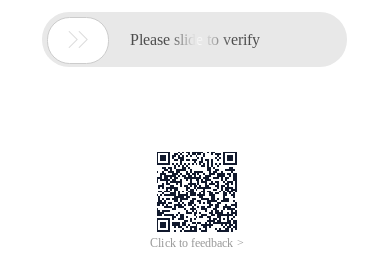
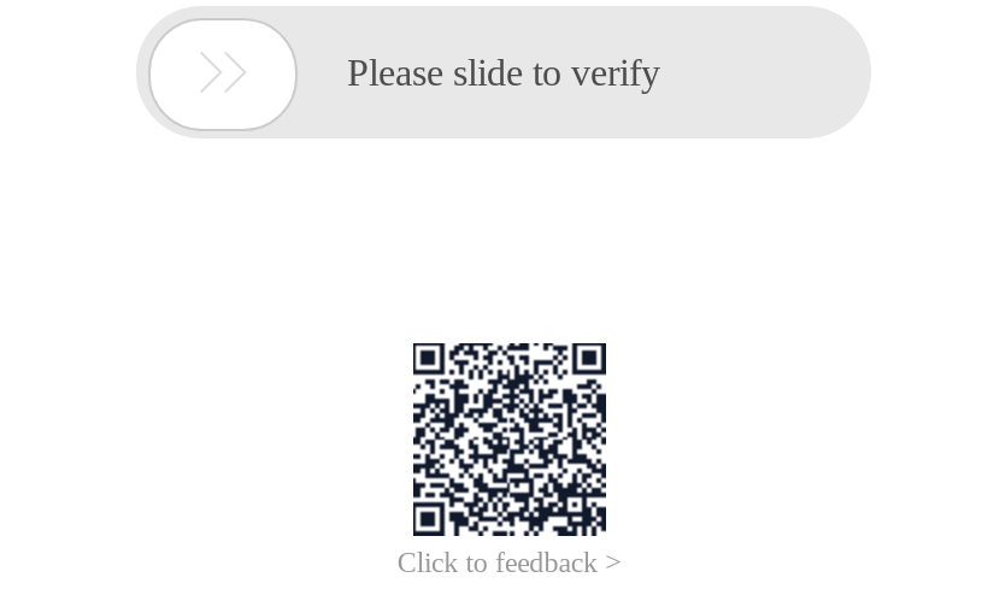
[157,151,237,233] [image] -> [411,341,608,538] [image]

